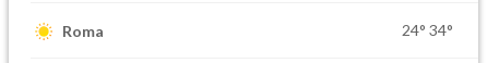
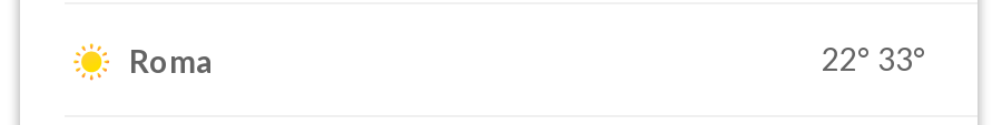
[402,21,453,39] 24° 34° -> [822,40,926,77] 22° 33°

